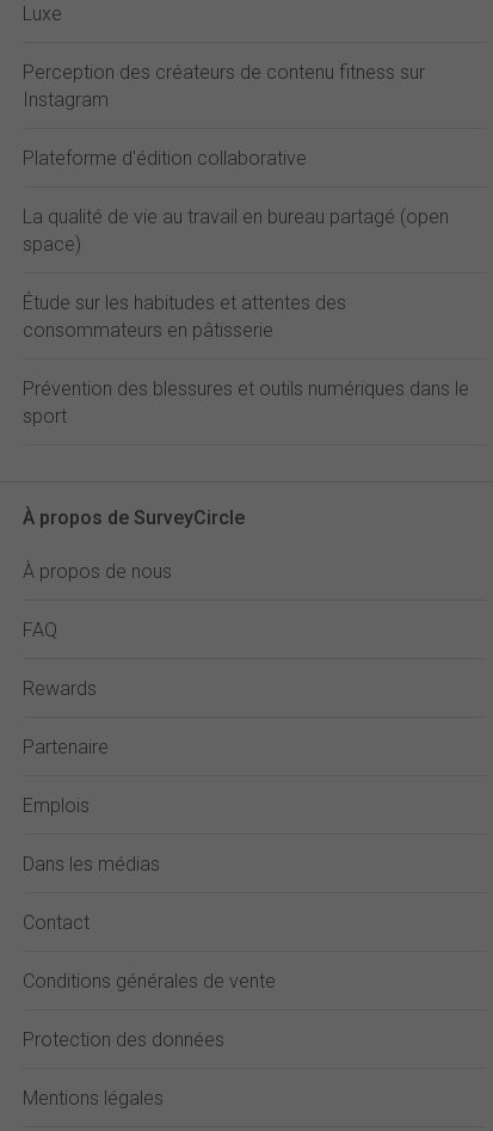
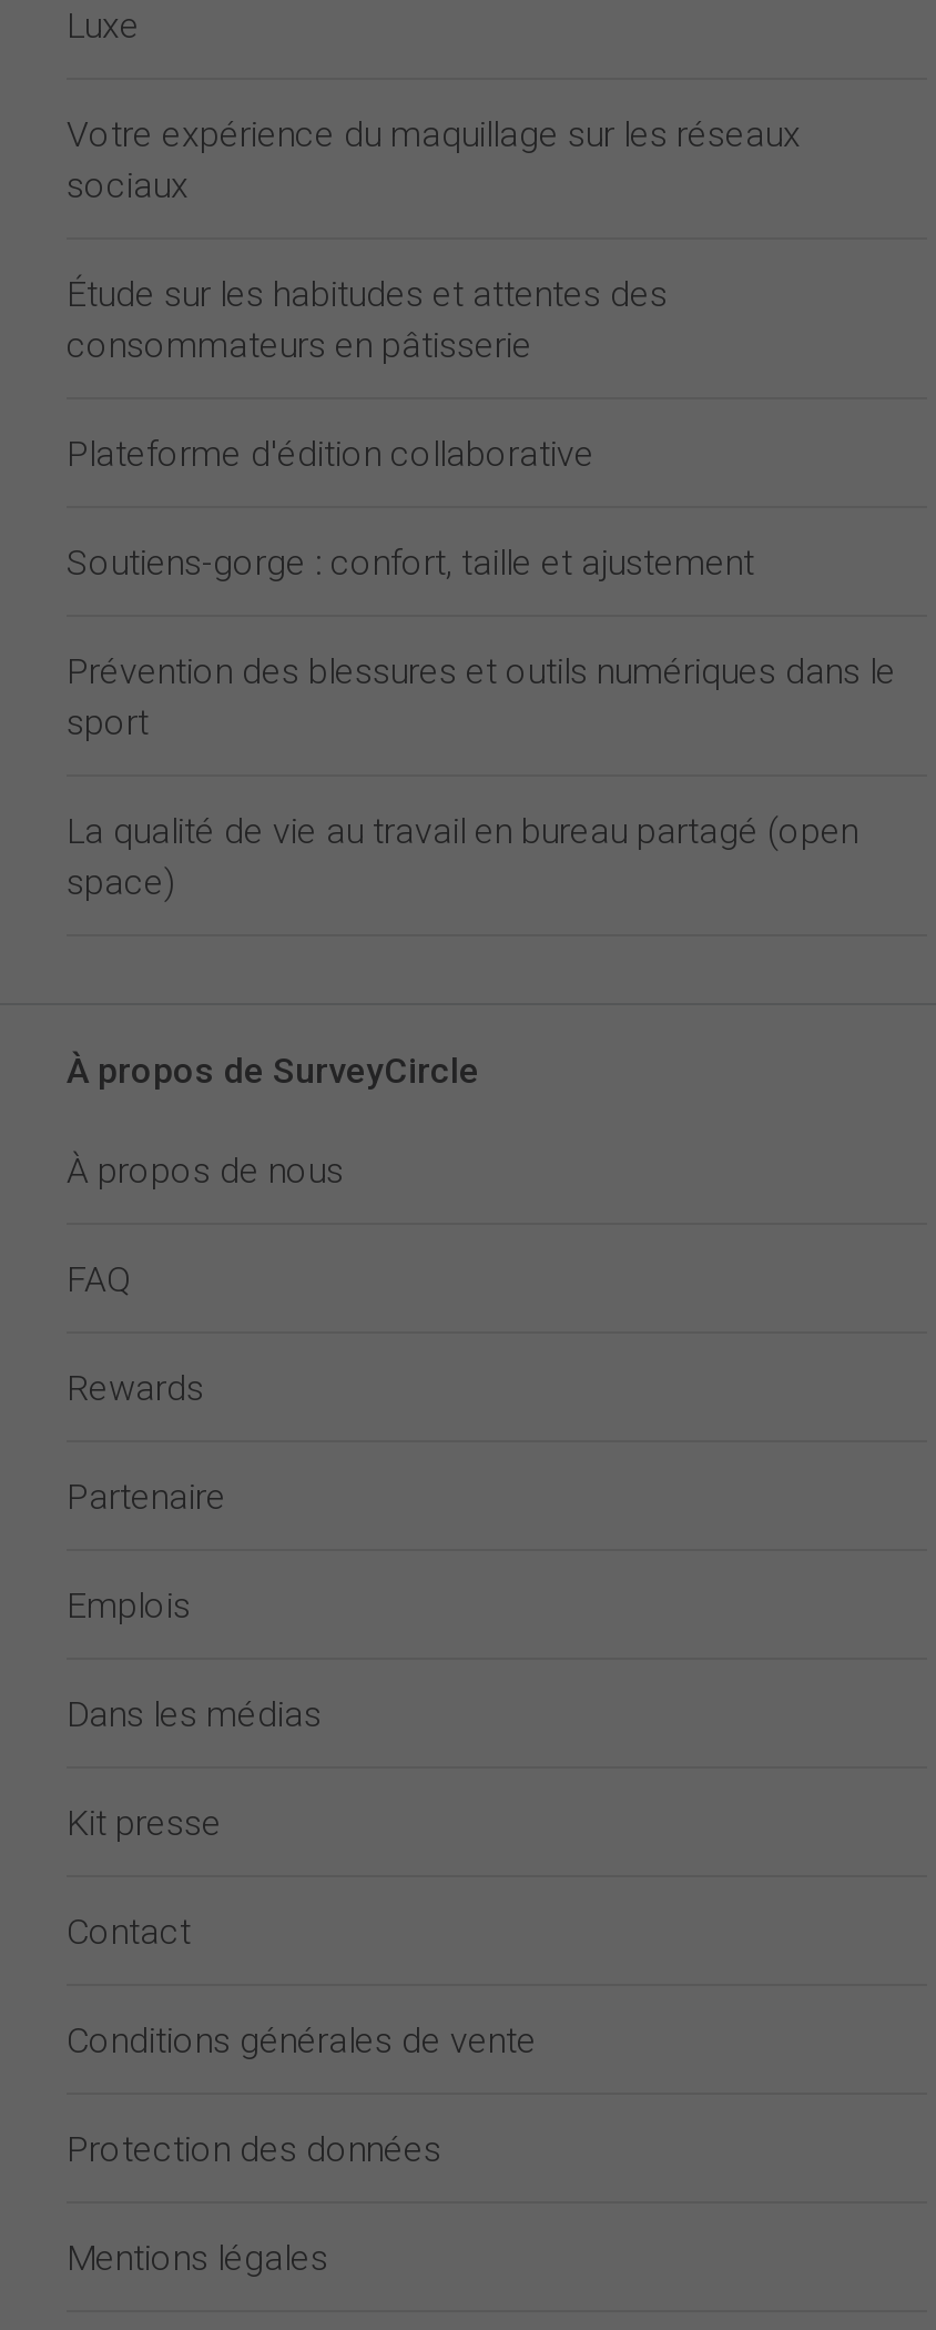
[23,61,425,111] Perception des créateurs de contenu fitness sur | Instagram -> [67,113,801,206] Votre expérience du maquillage sur les réseaux | sociaux
none -> [67,541,754,584] Soutiens-gorge : confort, taille et ajustement
moved [23,205,449,256] -> [67,810,858,903]: La qualité de vie au travail en bureau partagé (open | space)
moved [23,291,346,342] -> [67,273,668,366]: Étude sur les habitudes et attentes des | consommateurs en pâtisserie
moved [23,377,469,428] -> [67,650,896,743]: Prévention des blessures et outils numériques dans le | sport
none -> [67,1802,222,1844] Kit presse

